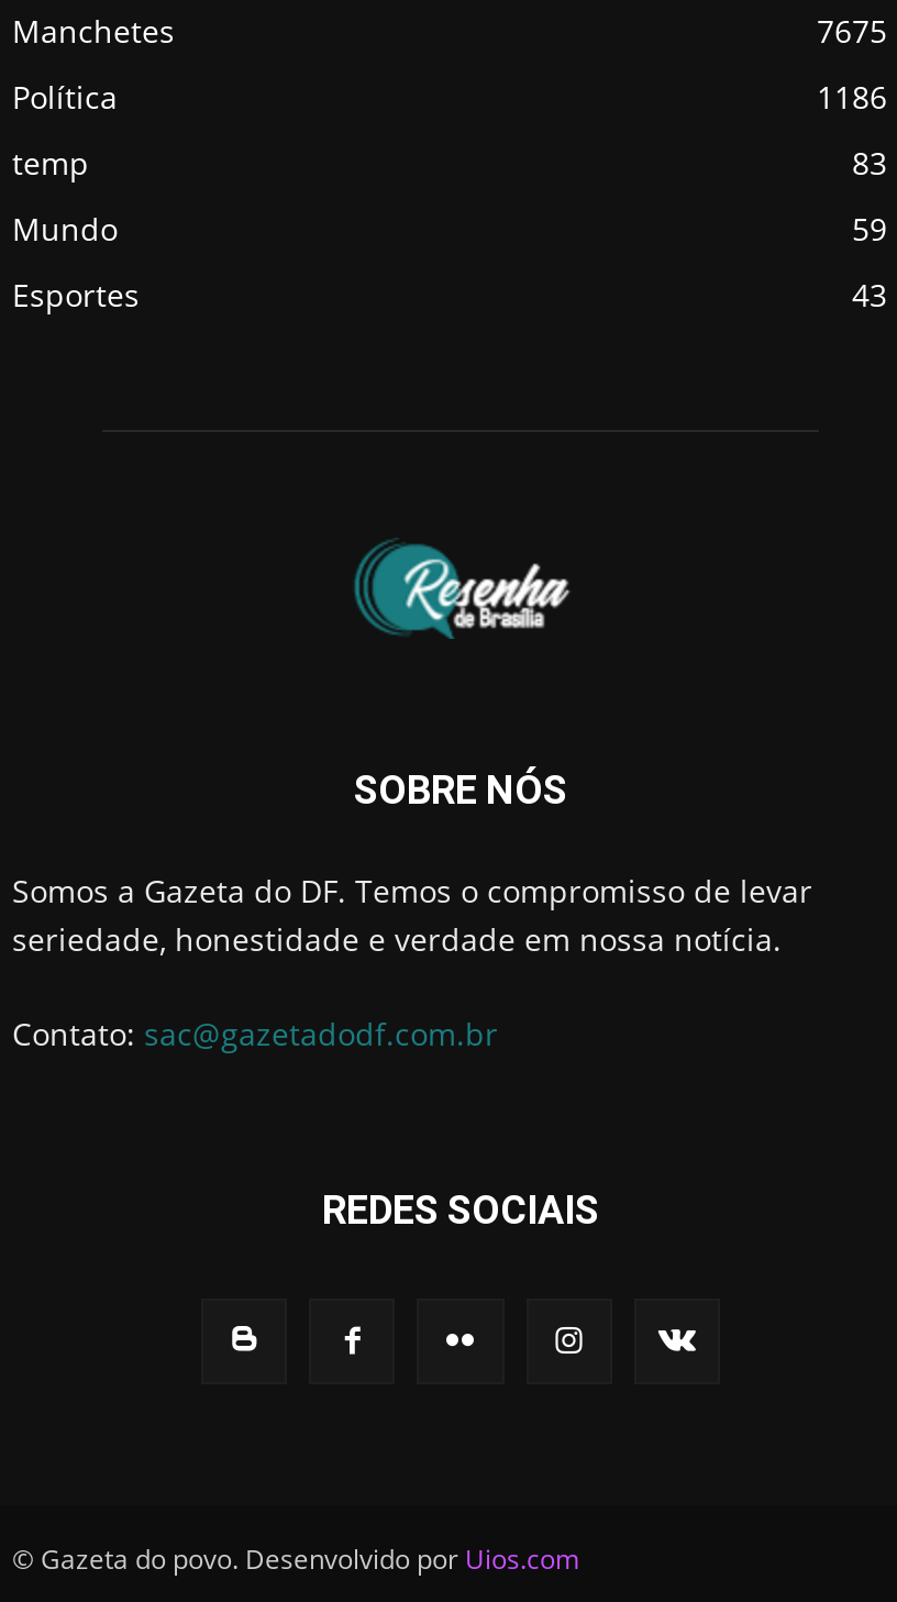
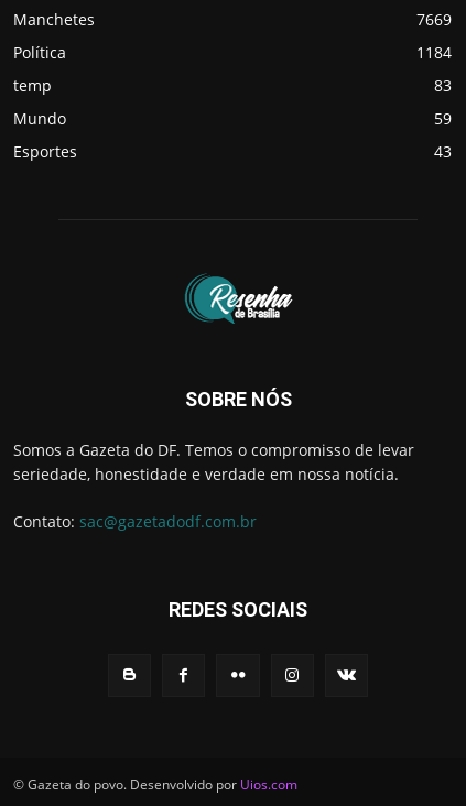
[817,10,887,52] 7675 -> [416,9,452,30] 7669
[817,76,887,118] 1186 -> [416,42,452,63] 1184

